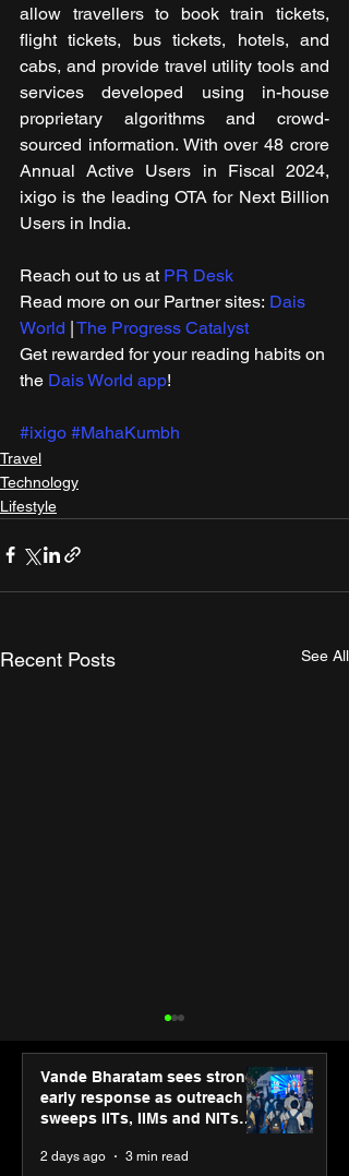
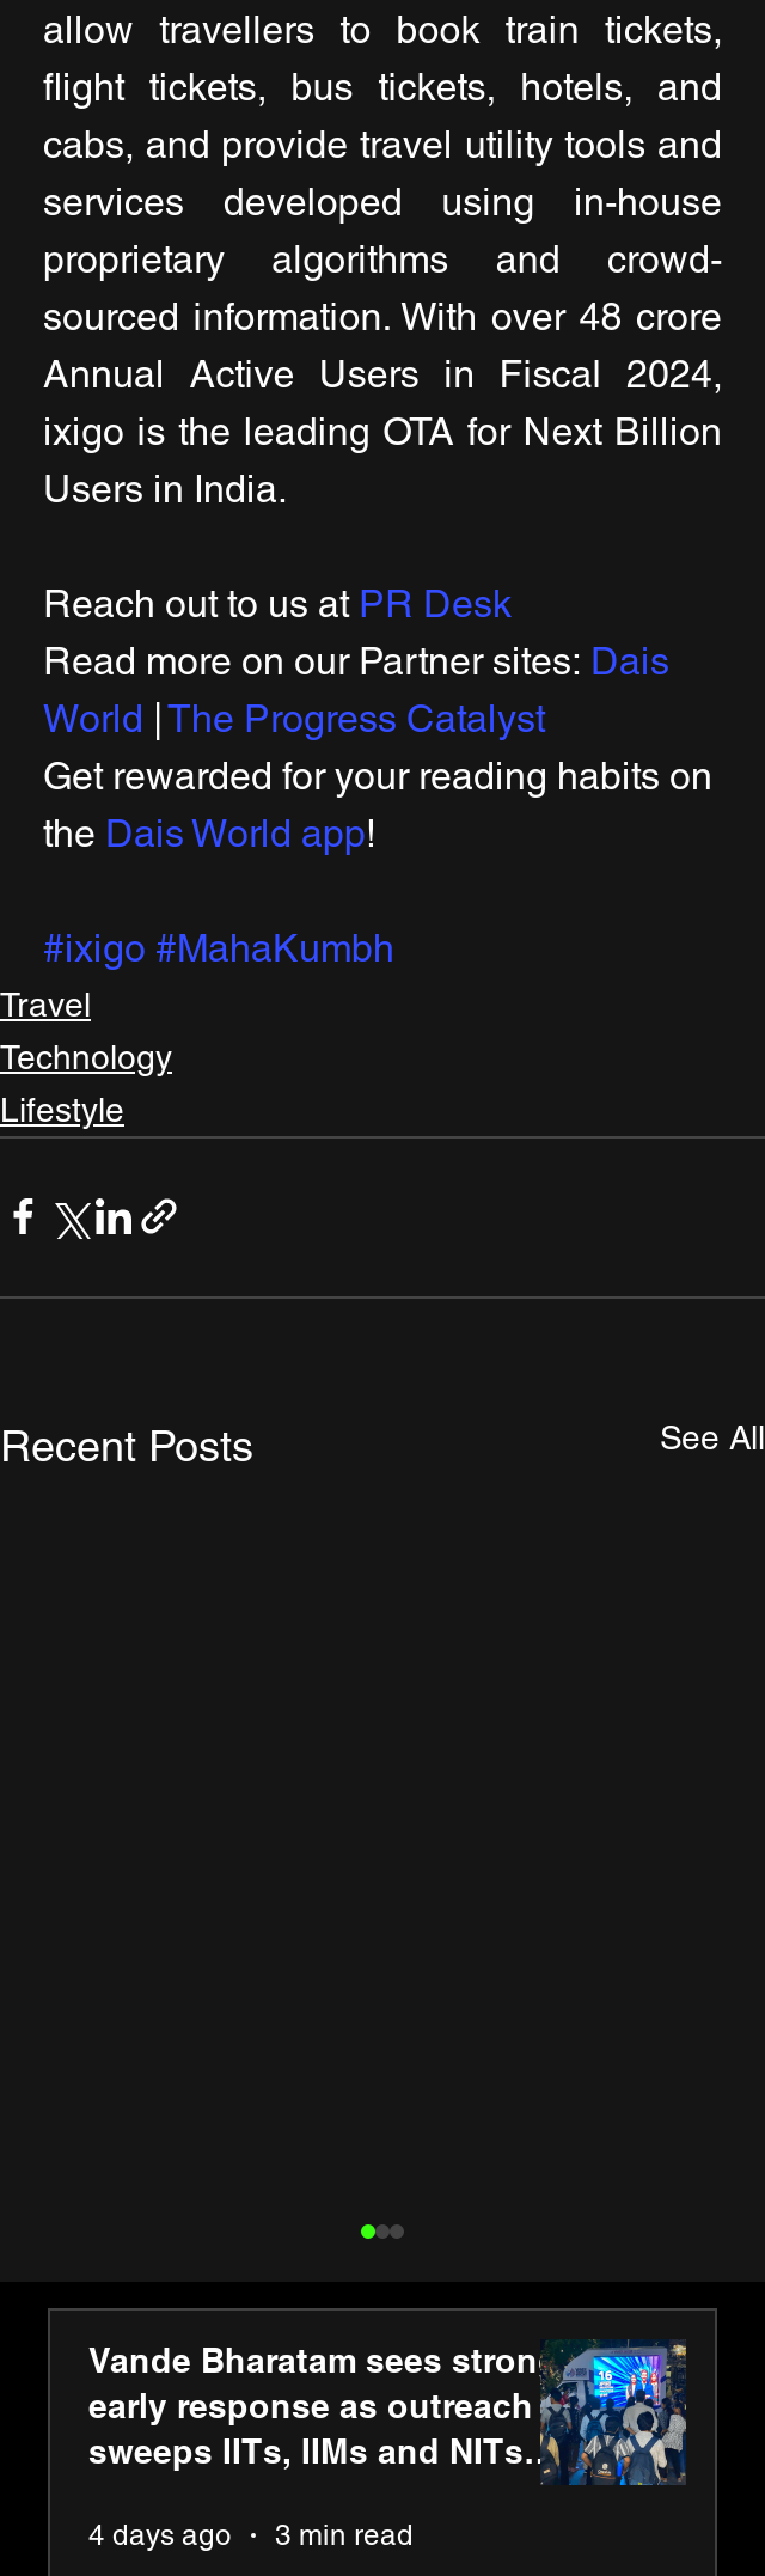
[40,1149,189,1164] 2 days ago 3 min read -> [88,2519,414,2552] 4 days ago 3 min read

